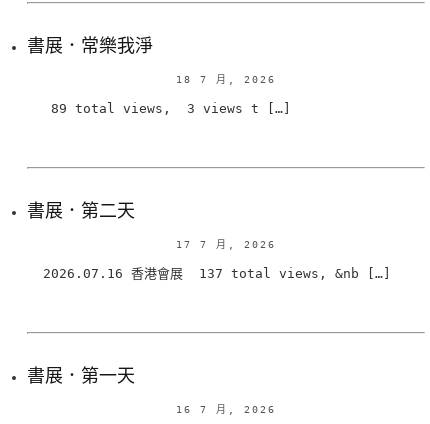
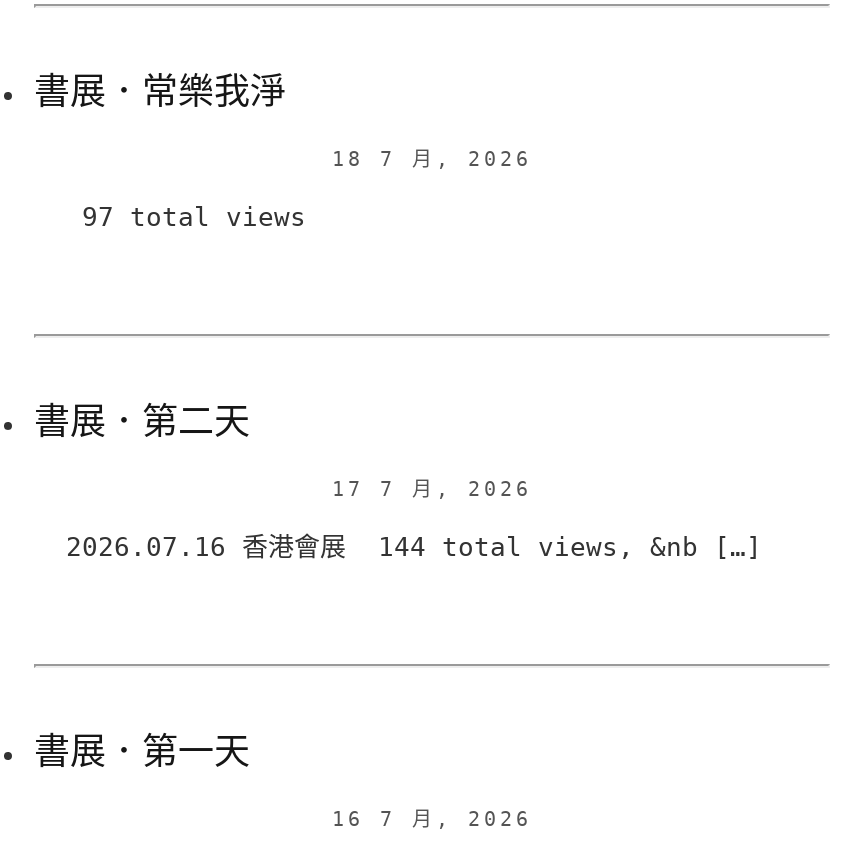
[27,101,291,116] 89 total views, 3 views t […] -> [34,202,306,232] 97 total views
[27,266,391,281] 2026.07.16 香港會展 137 total views, &nb […] -> [34,532,762,562] 2026.07.16 香港會展 144 total views, &nb […]

